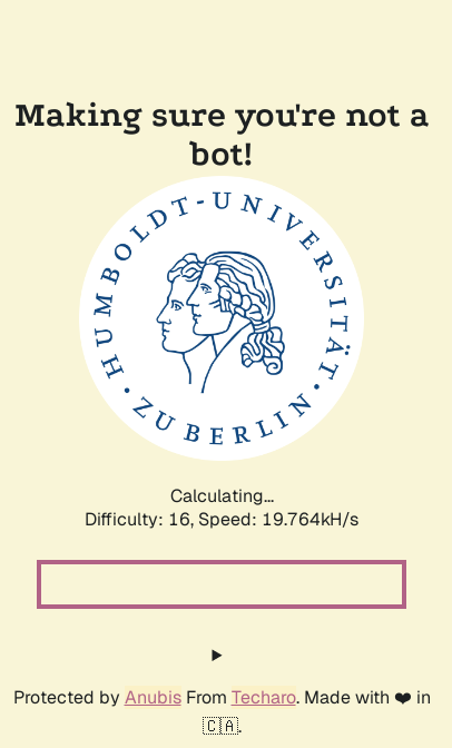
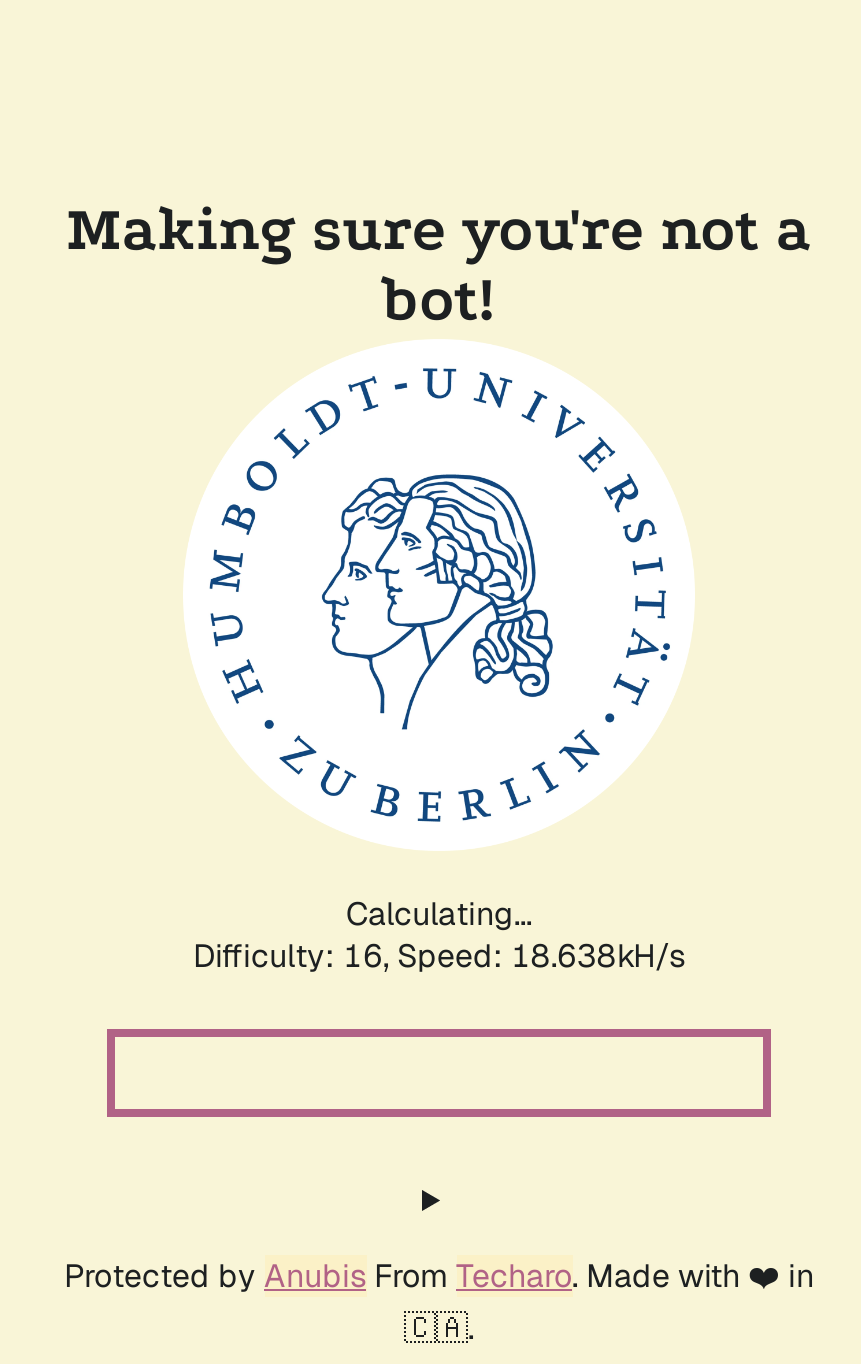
[85,508,358,531] Difficulty: 16, Speed: 19.764kH/s -> [193,935,685,977] Difficulty: 16, Speed: 18.638kH/s

